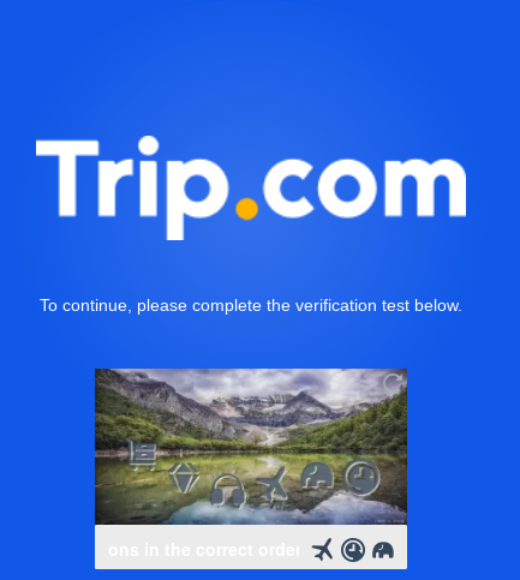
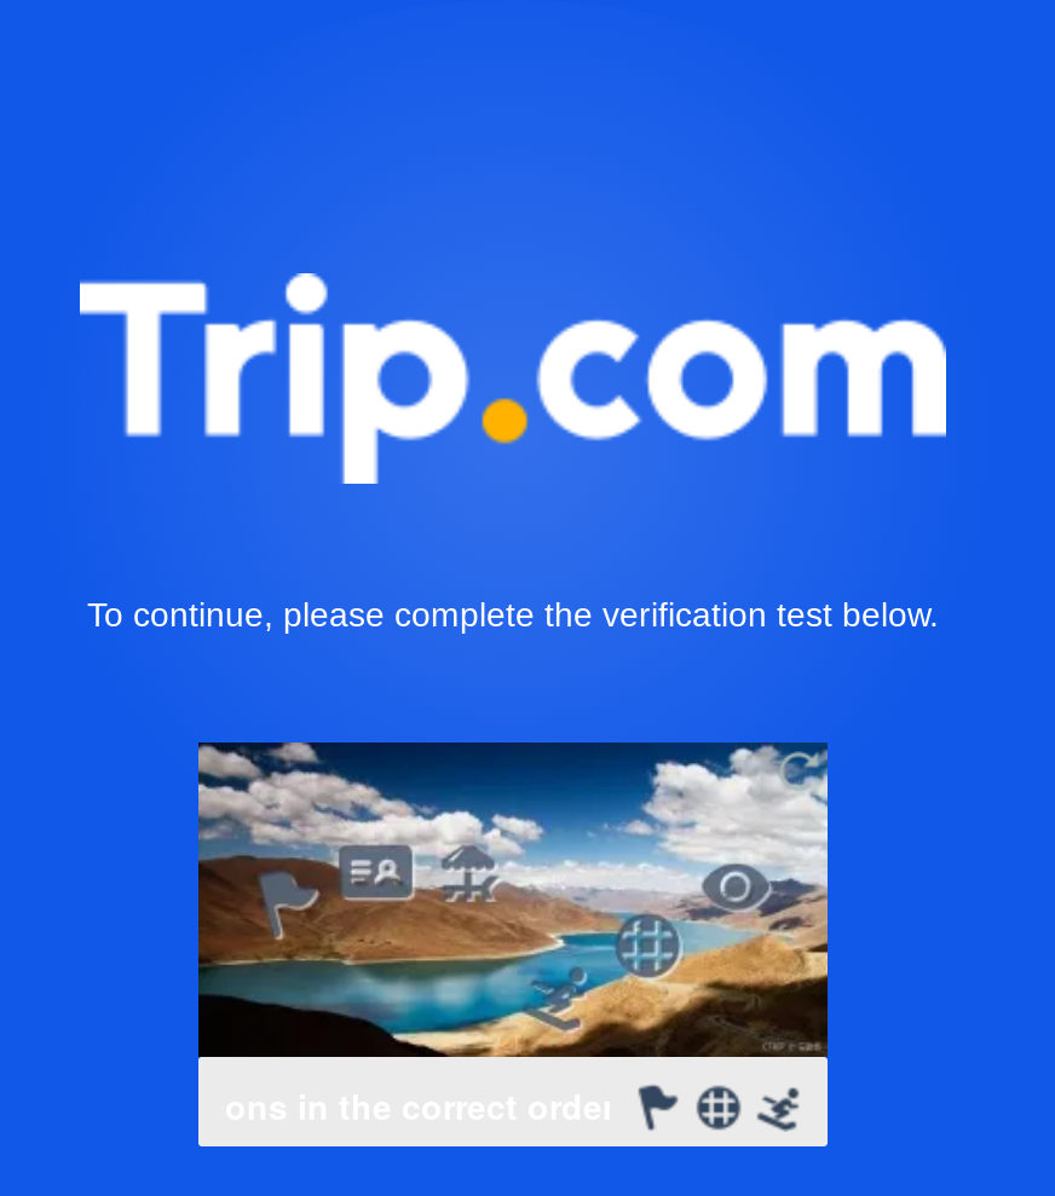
[94,367,408,526] [image] -> [196,740,830,1059] [image]

